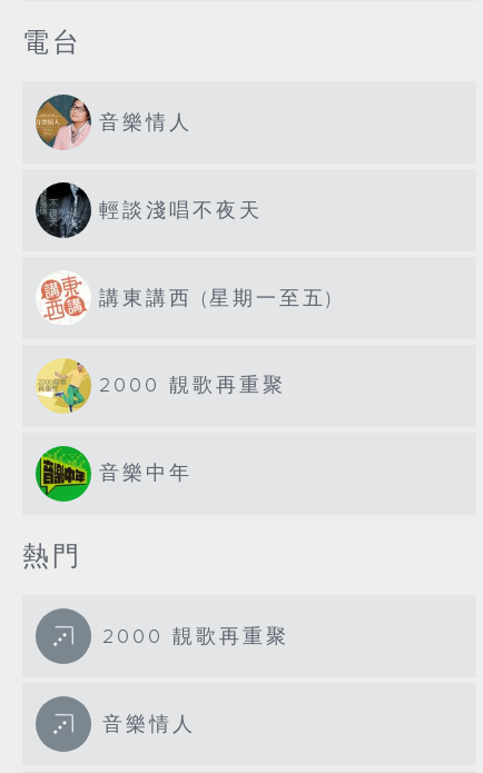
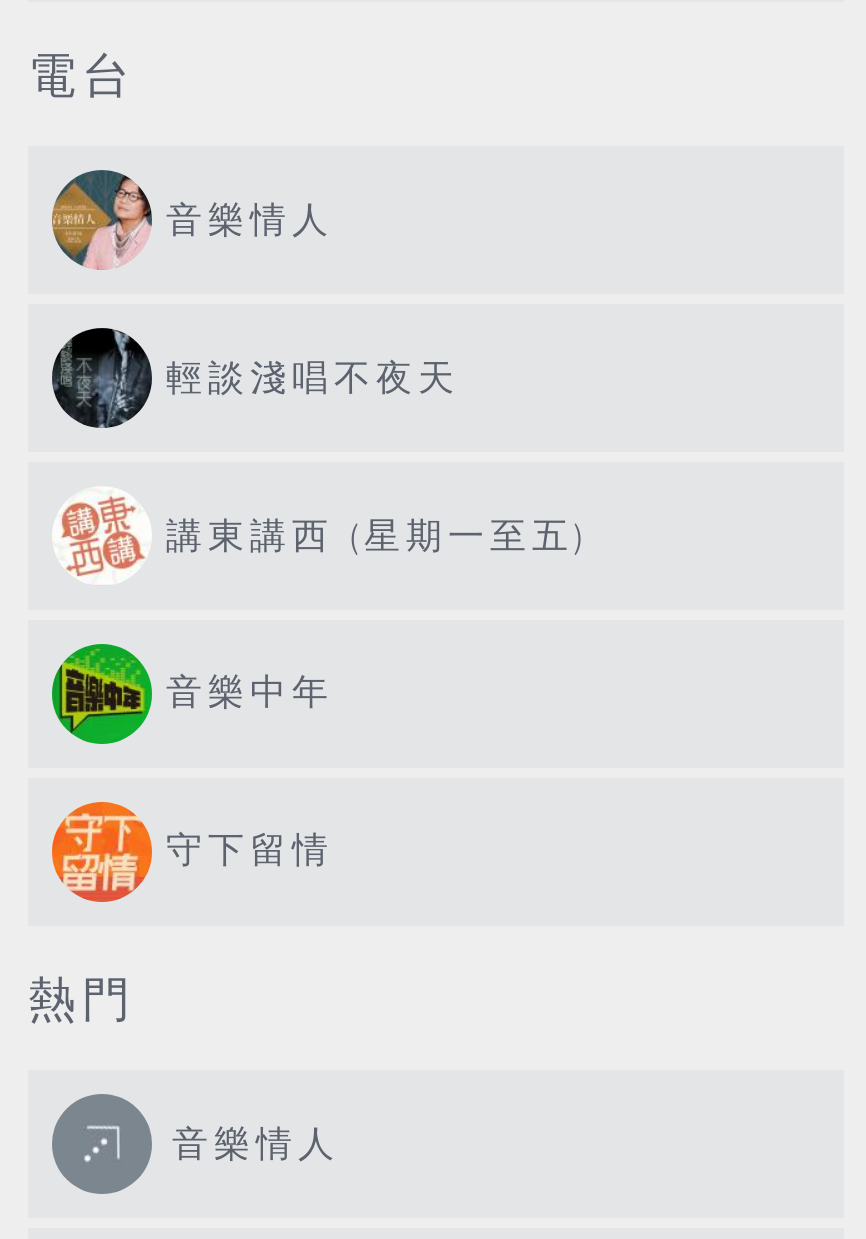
[36,358,286,414] [image] | 2000 靚歌再重聚 -> none
none -> [50,800,334,904] [image] | 守下留情
[102,625,289,648] 2000 靚歌再重聚 -> none

